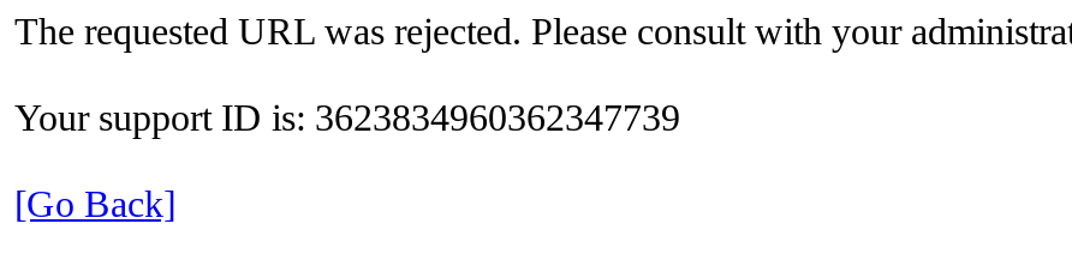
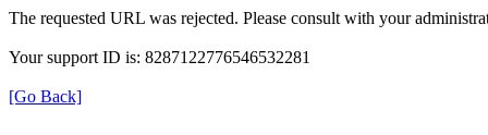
[14,97,680,138] Your support ID is: 3623834960362347739 -> [9,48,310,66] Your support ID is: 8287122776546532281

